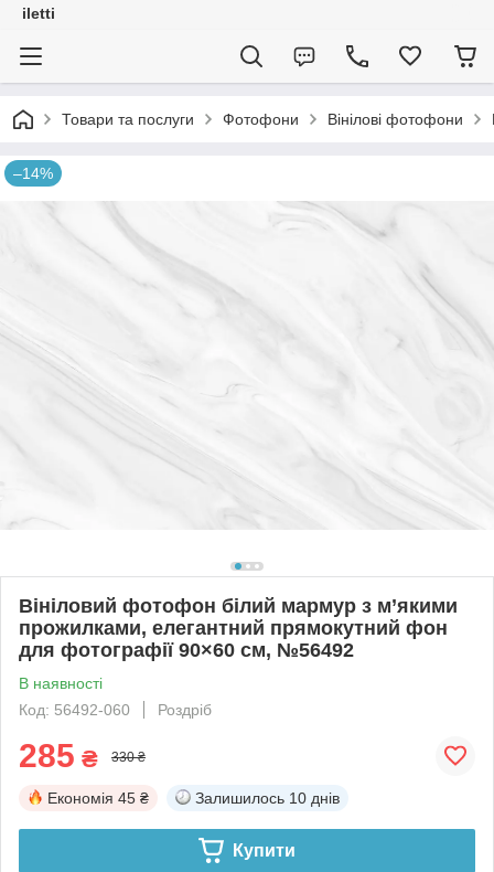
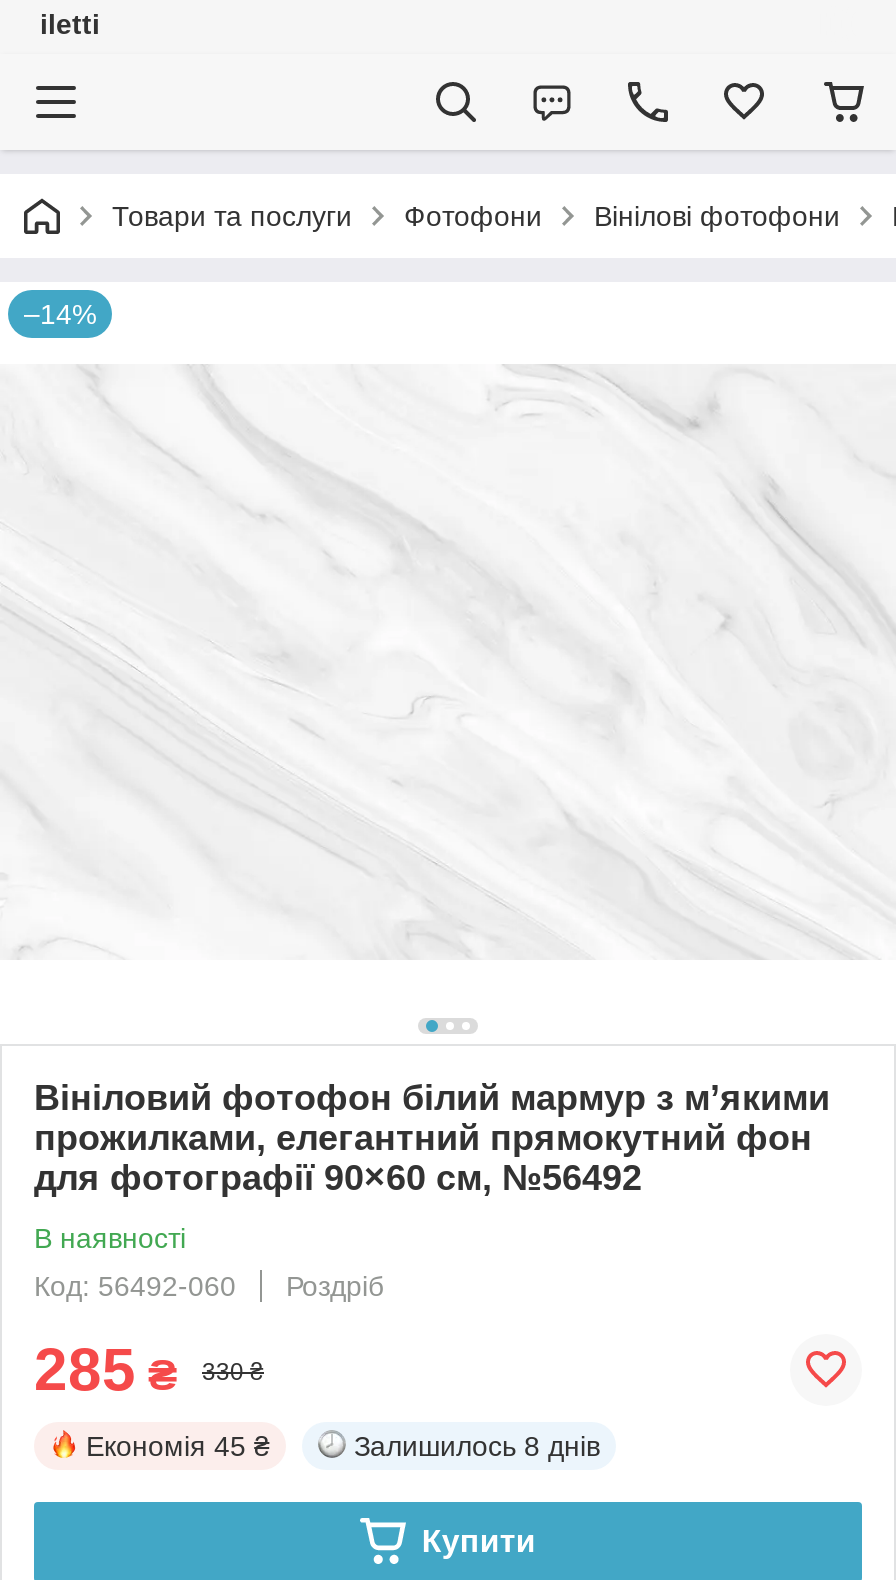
[195,789,340,807] Залишилось 10 днів -> [354,1430,600,1462] Залишилось 8 днів

